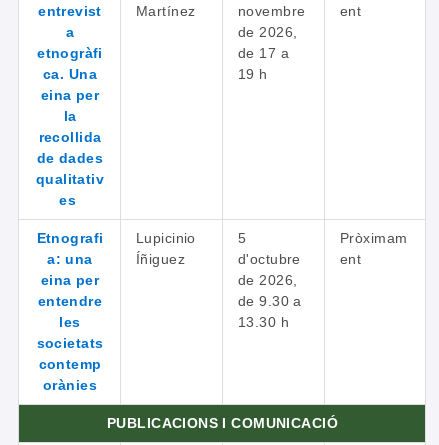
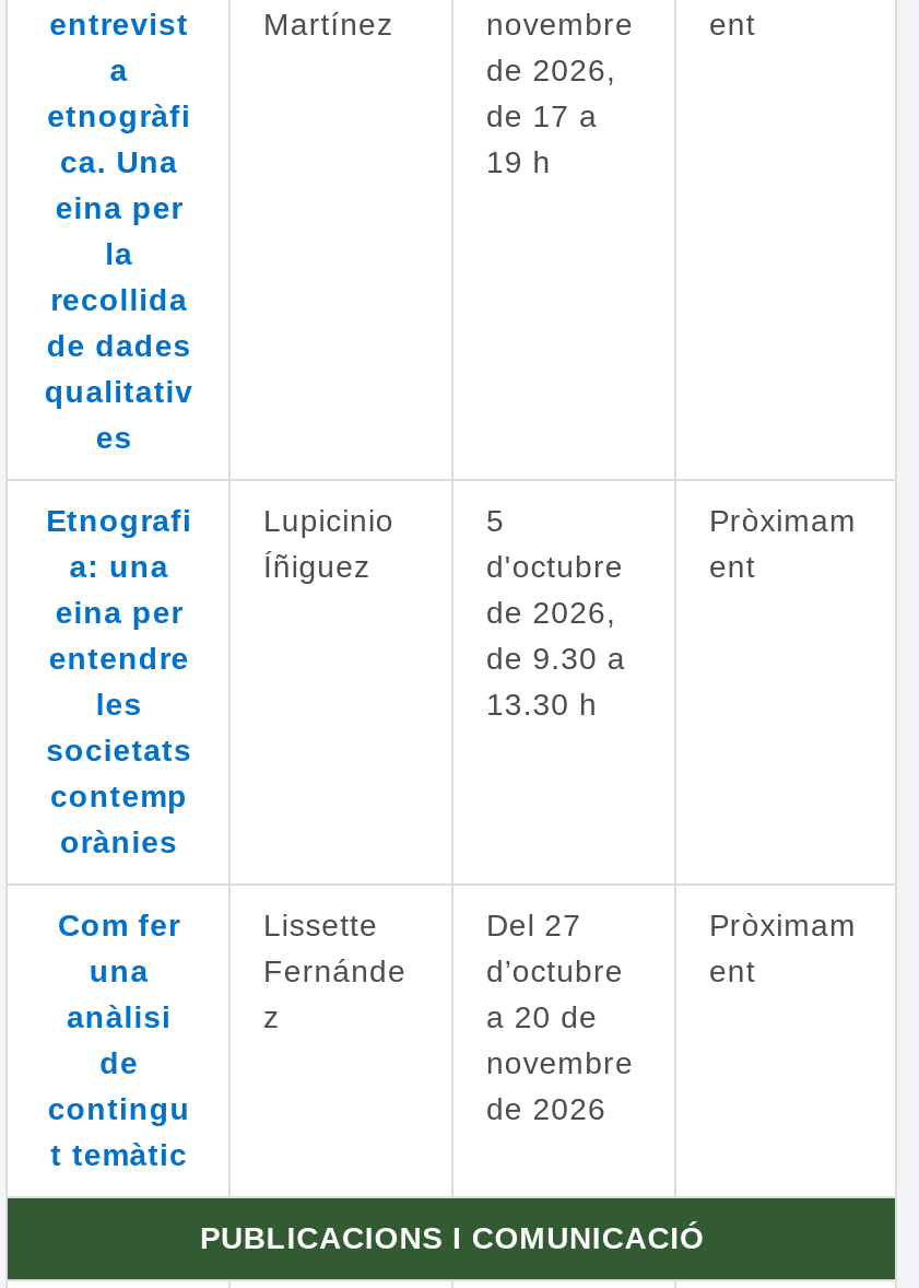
none -> [48,908,191,1172] Com fer | una | anàlisi | de | contingu | t temàtic
none -> [263,908,406,1034] Lissette | Fernánde | z
none -> [486,908,634,1126] Del 27 | d’octubre | a 20 de | novembre | de 2026
none -> [709,908,856,988] Pròximam | ent

